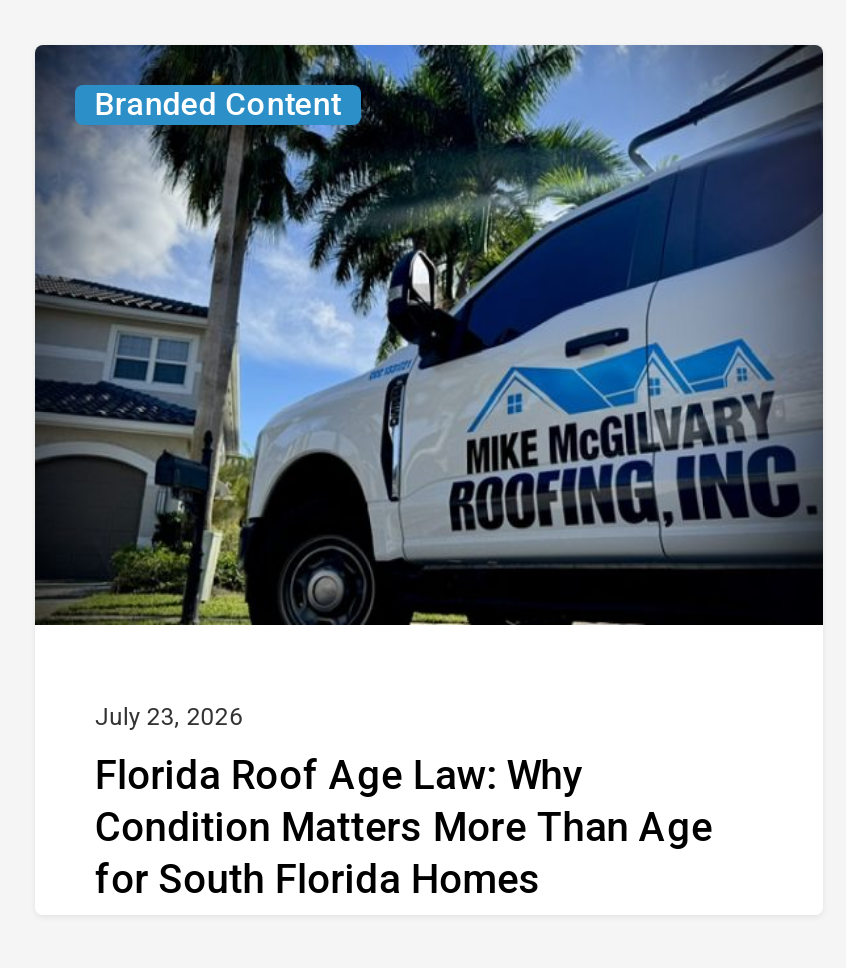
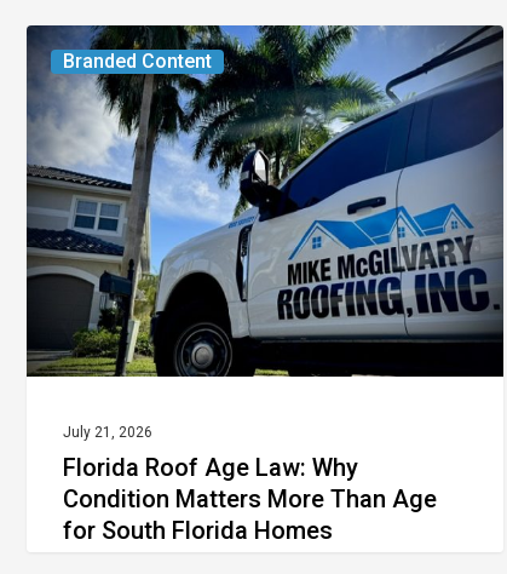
[95,703,243,731] July 23, 2026 -> [63,424,152,441] July 21, 2026

